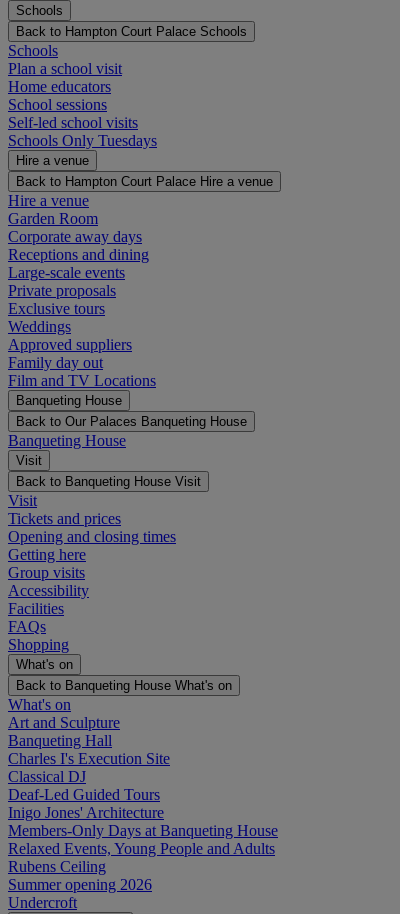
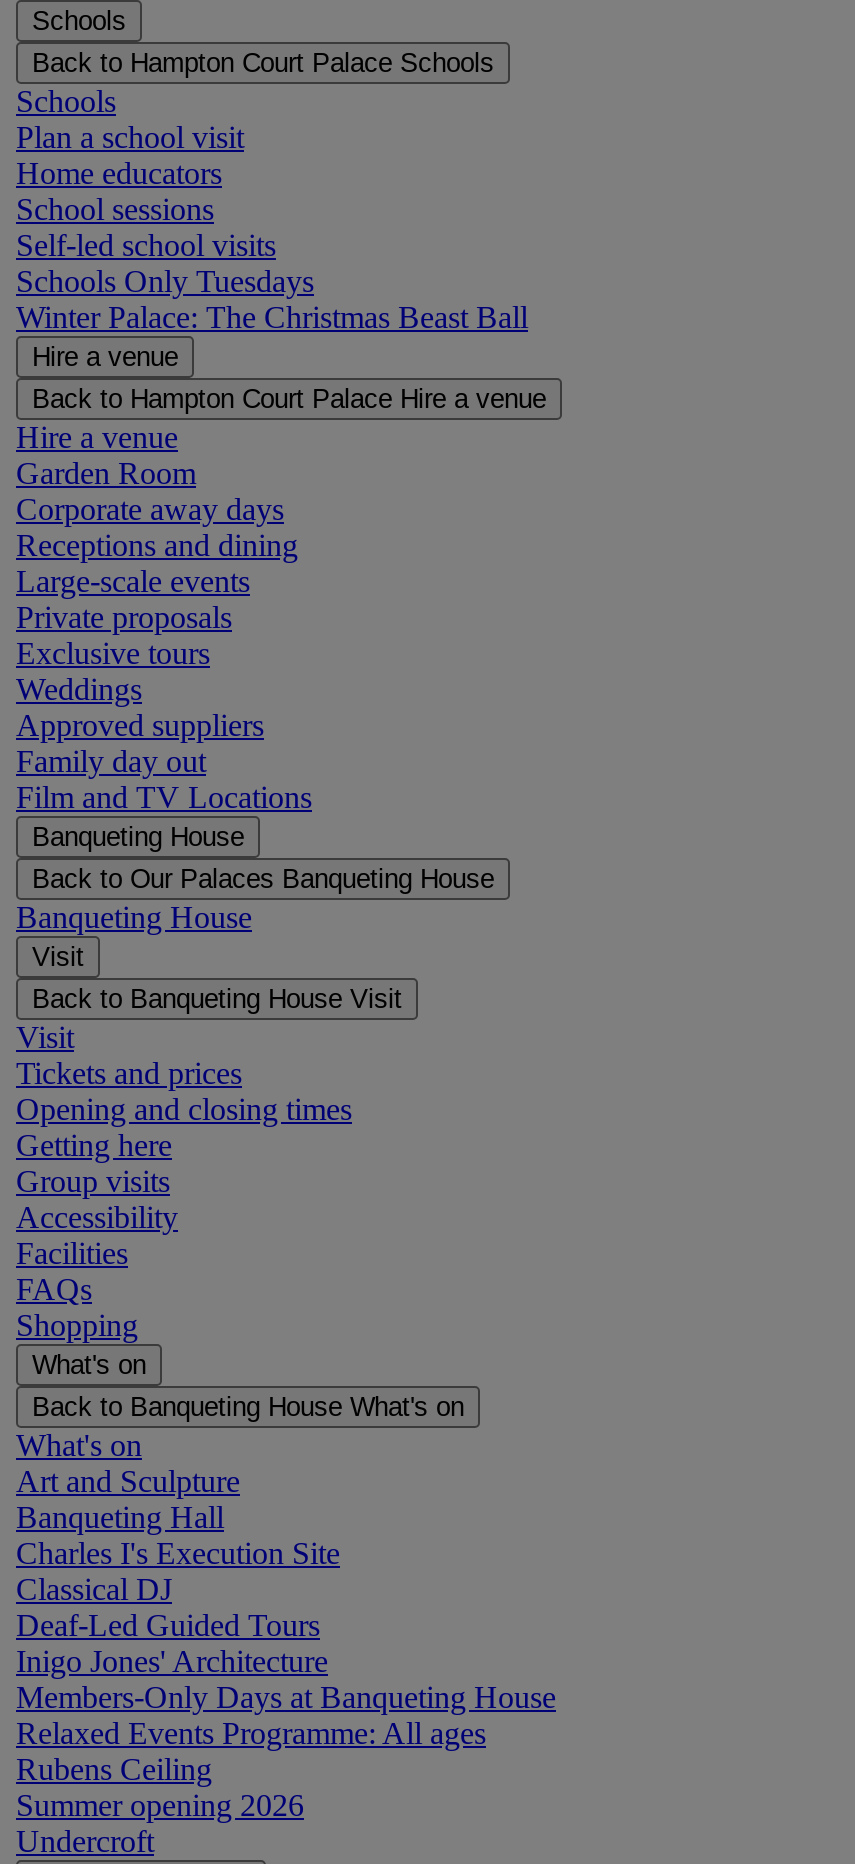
none -> [16,301,528,335] Winter Palace: The Christmas Beast Ball
[8,840,275,857] Relaxed Events, Young People and Adults -> [16,1717,486,1751] Relaxed Events Programme: All ages

